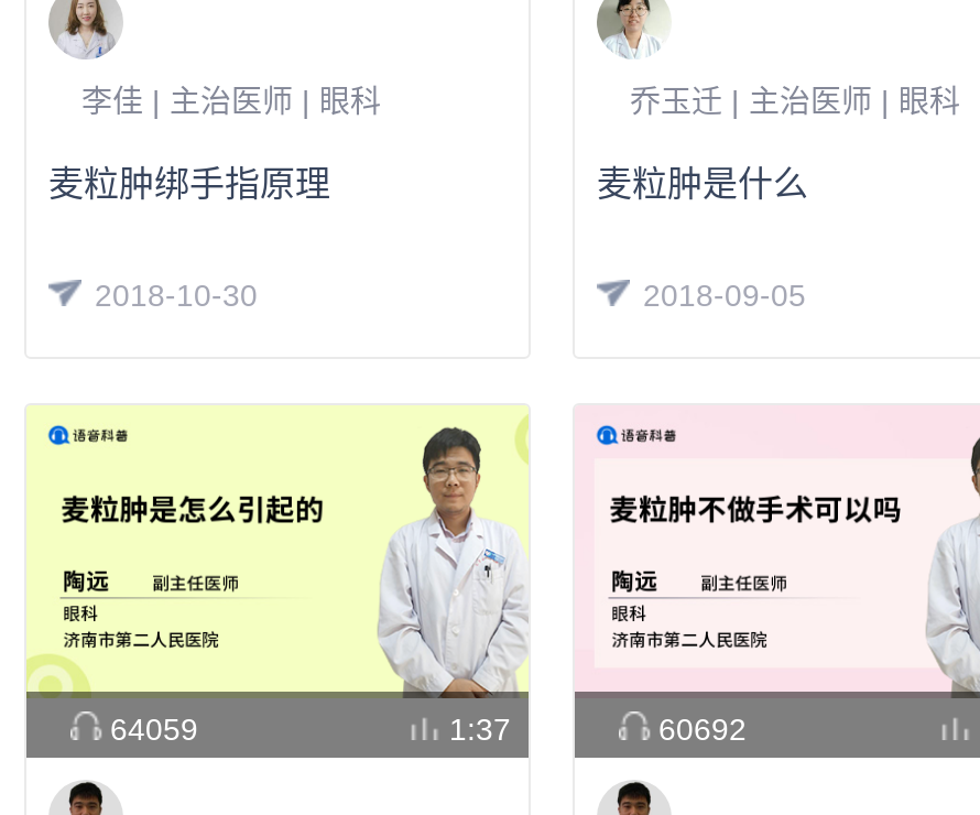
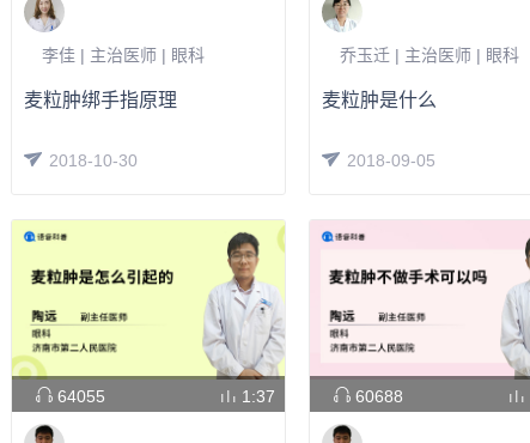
[110,711,198,747] 64059 -> [57,387,105,406] 64055
[658,711,747,747] 60692 -> [355,387,403,406] 60688

